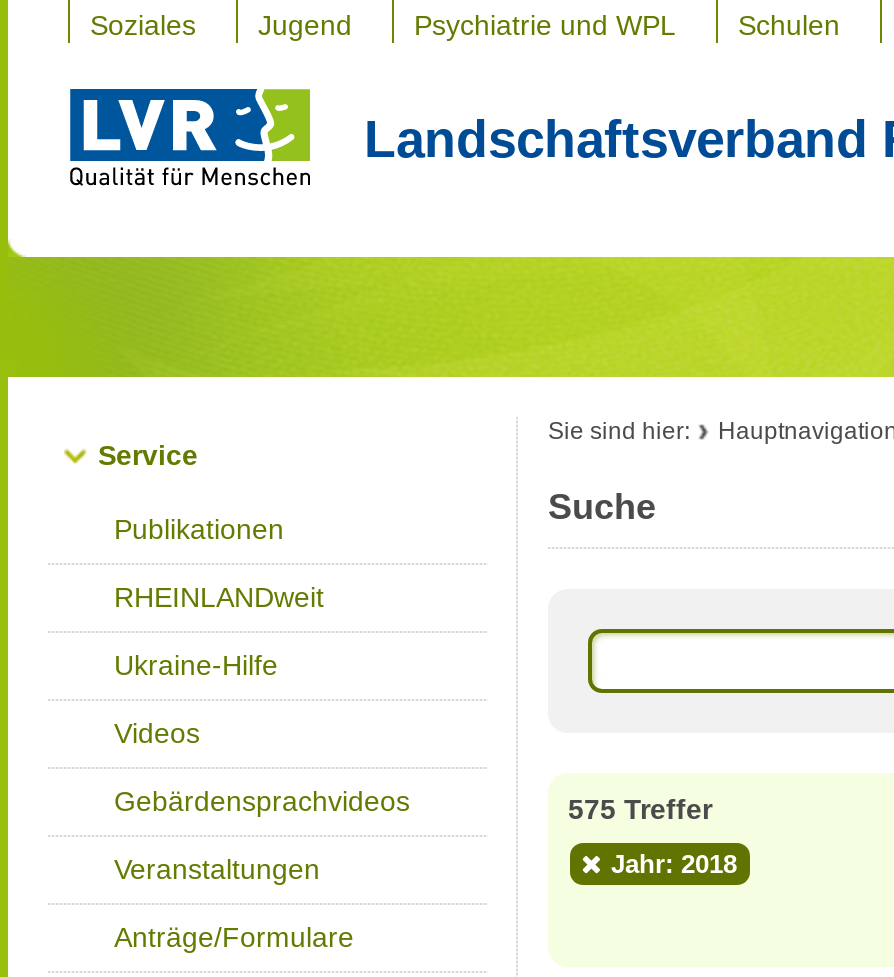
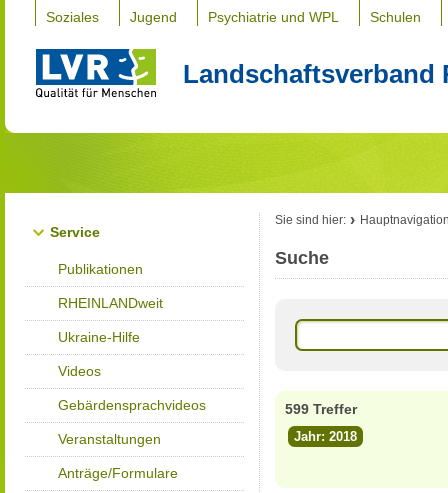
[568,793,712,825] 575 Treffer -> [285,401,357,417] 599 Treffer

